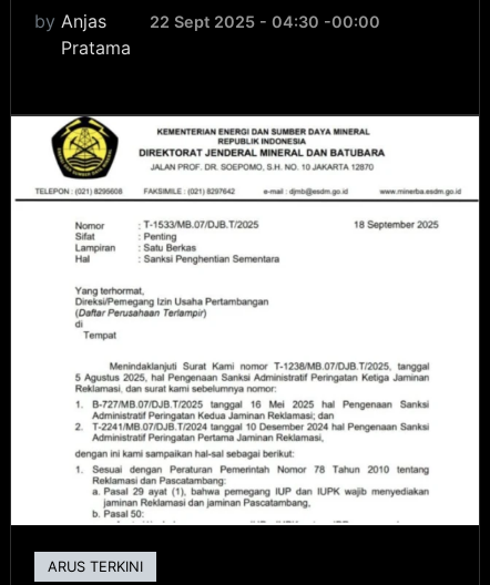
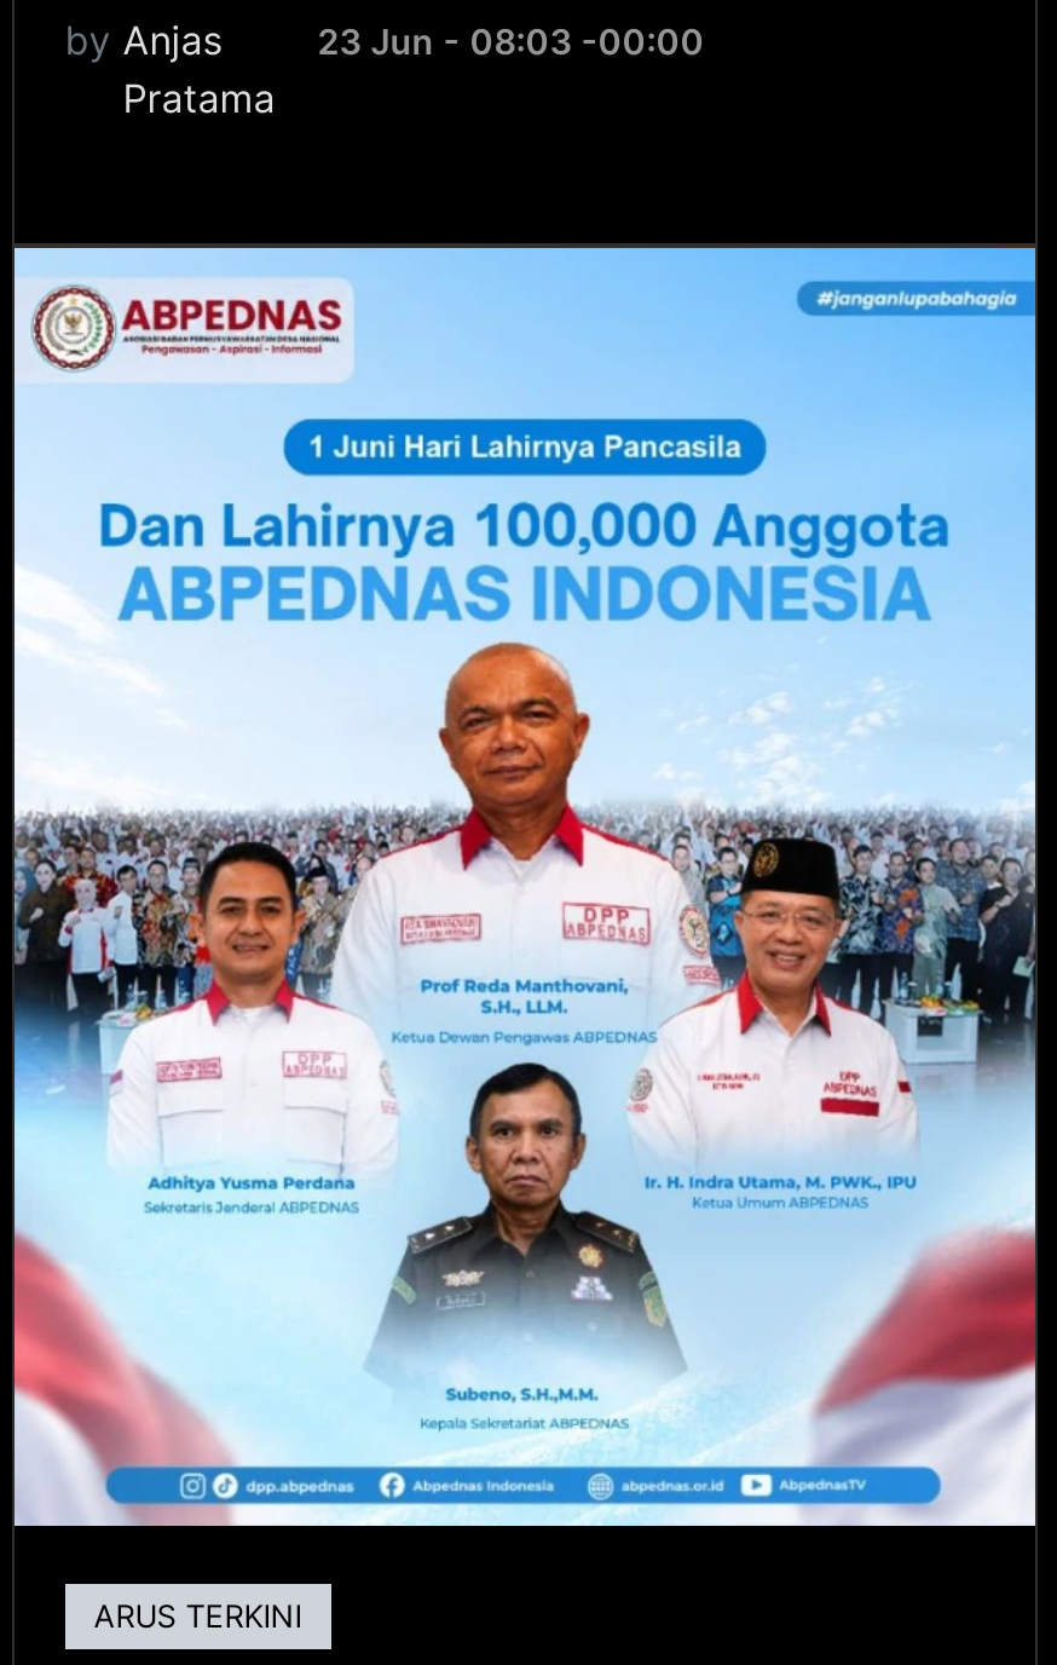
[150,12,381,31] 22 Sept 2025 - 04:30 -00:00 -> [318,22,705,63] 23 Jun - 08:03 -00:00
[10,115,480,526] [image] -> [12,244,1038,1529] [image]

